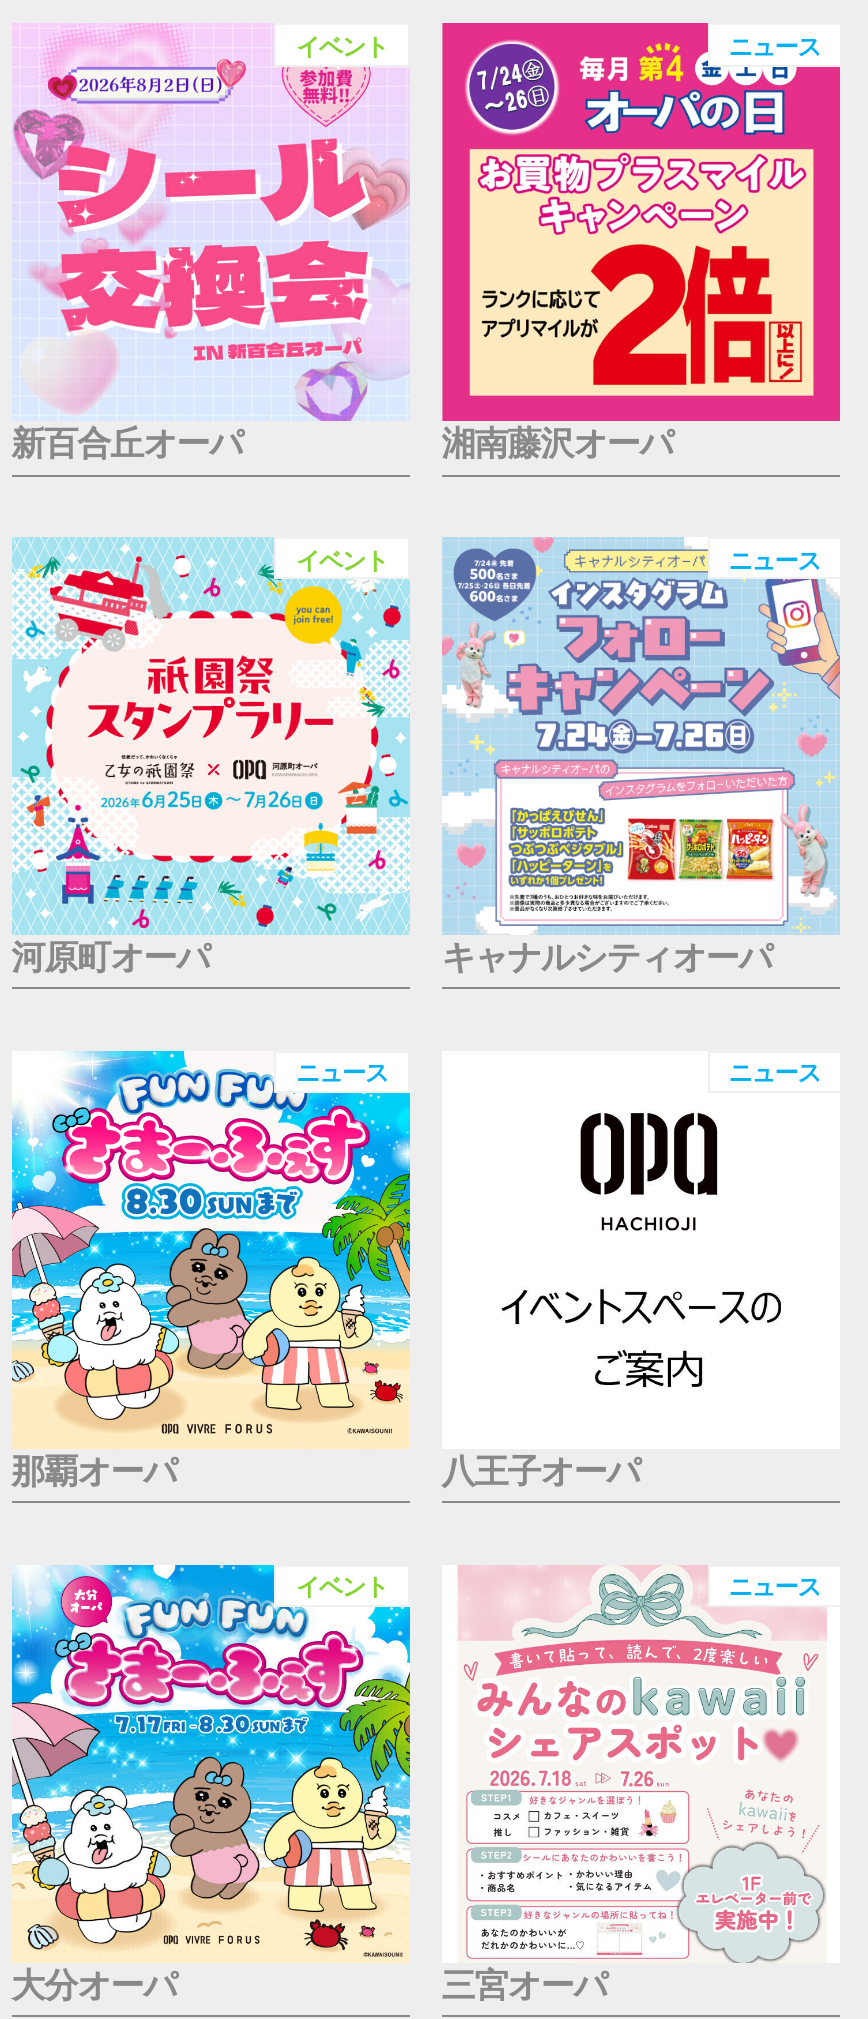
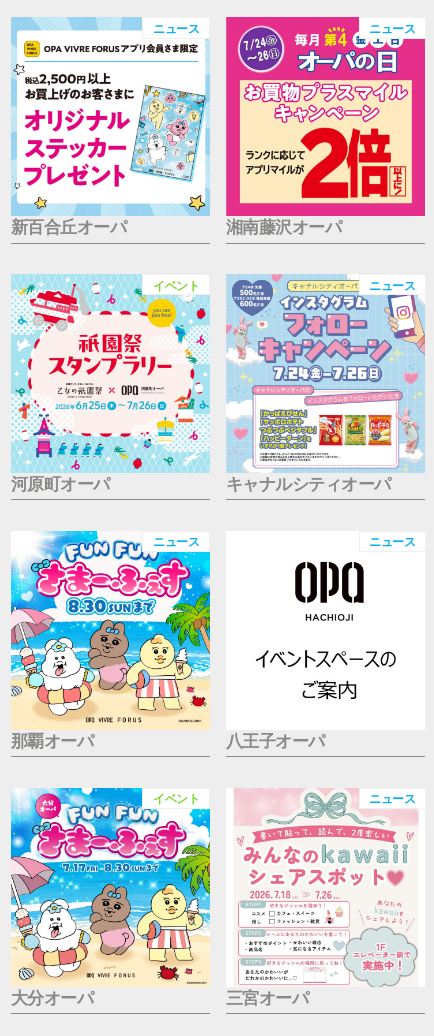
[12,23,410,423] [image] | イベント -> [11,17,210,216] [image] | ニュース

